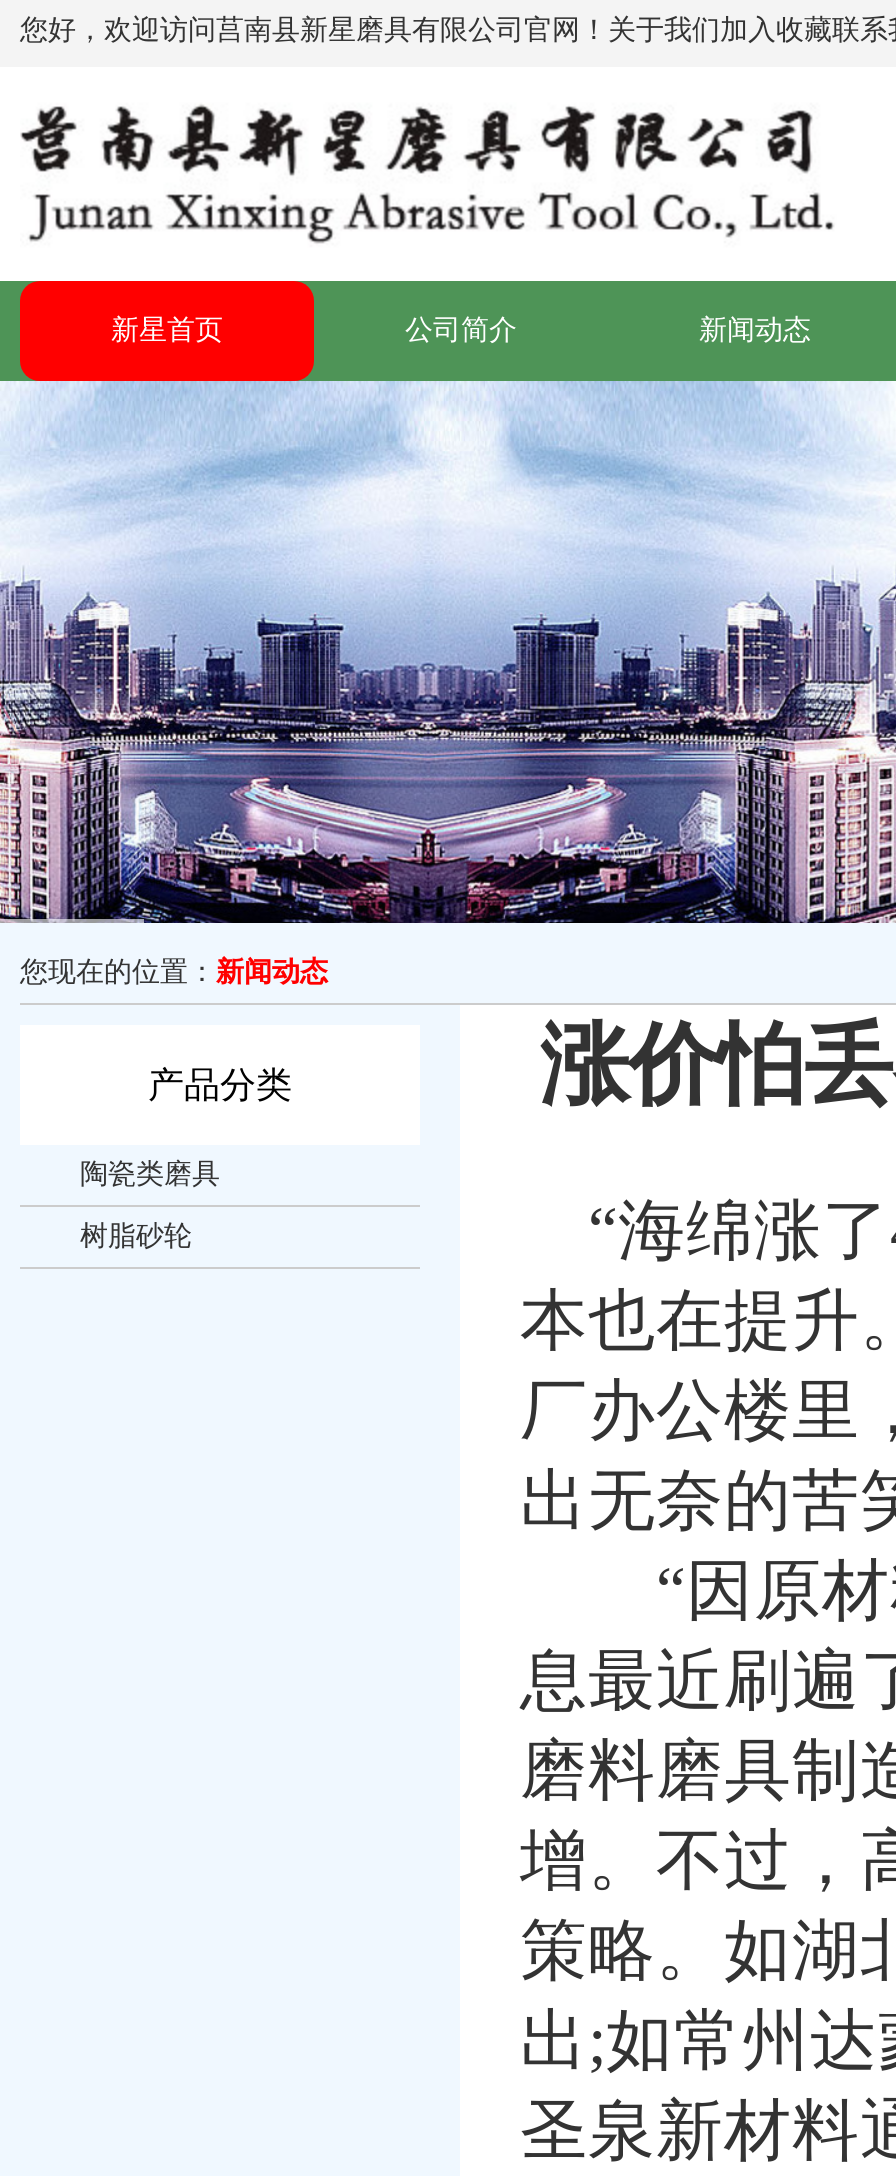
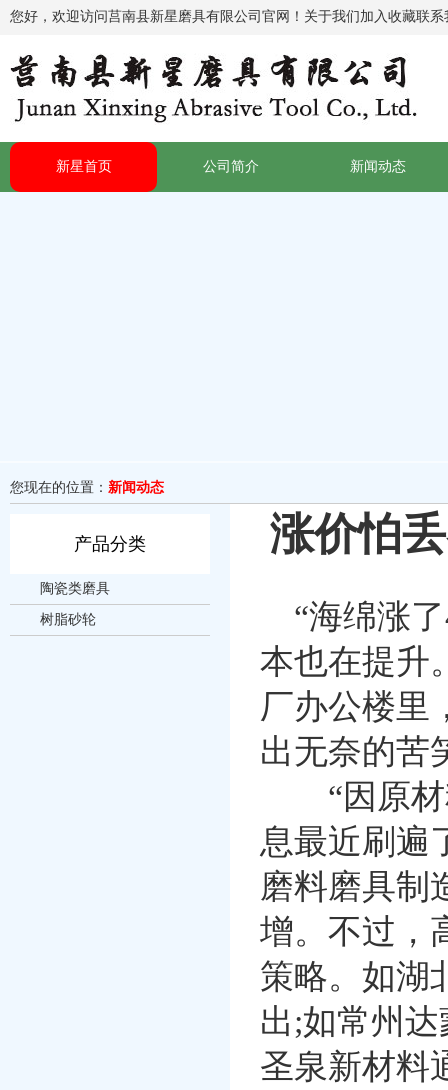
[6,381,890,925] [image] -> none

